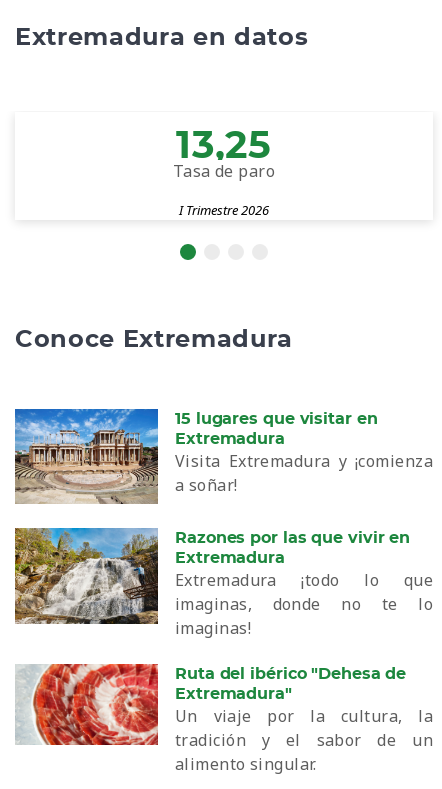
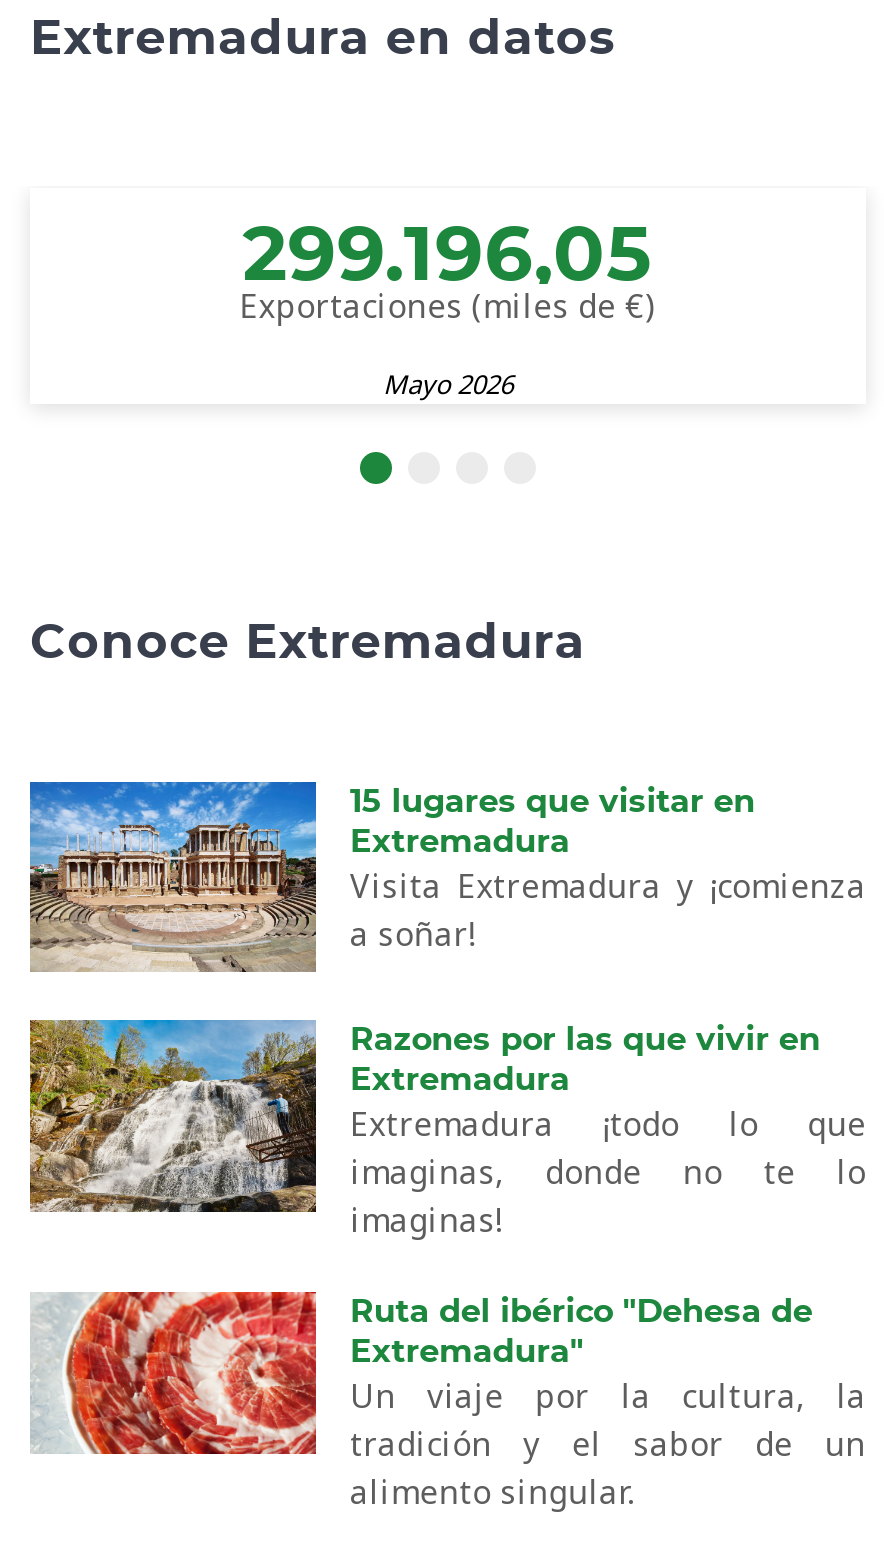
[173,128,275,182] 13,25 | Tasa de paro -> [240,220,656,328] 299.196,05 | Exportaciones (miles de €)
[179,201,269,219] I Trimestre 2026 -> [383,366,513,402] Mayo 2026

